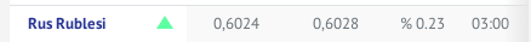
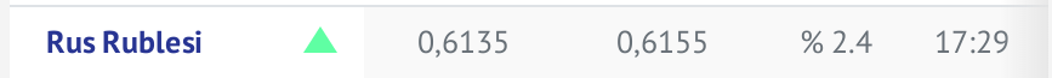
[213,13,259,34] 0,6024 -> [417,22,510,62] 0,6135
[313,13,359,34] 0,6028 -> [616,22,709,62] 0,6155
[400,13,445,34] % 0.23 -> [800,22,872,62] % 2.4
[472,13,509,34] 03:00 -> [934,22,1010,62] 17:29

